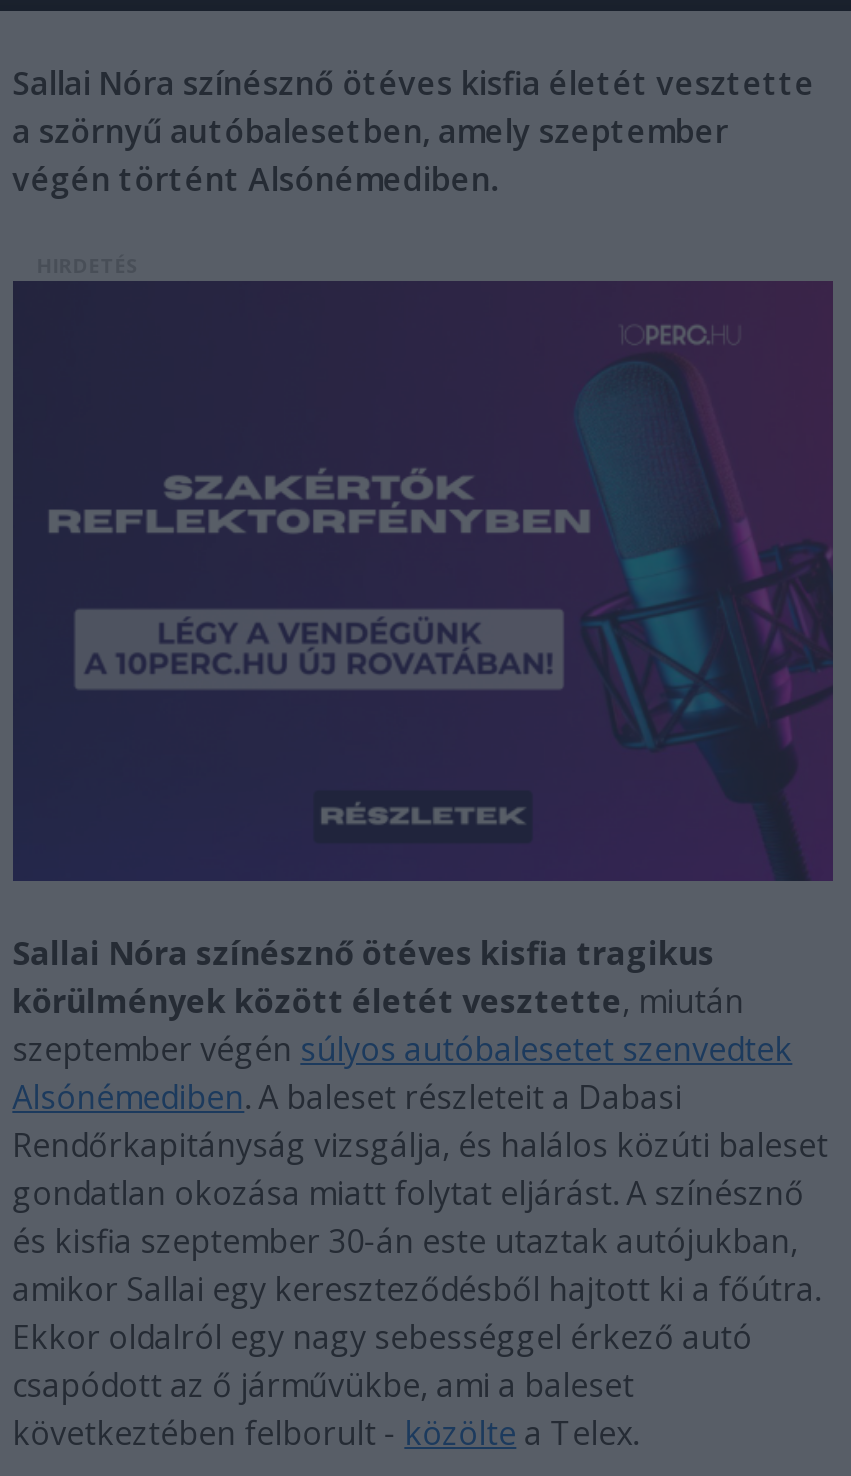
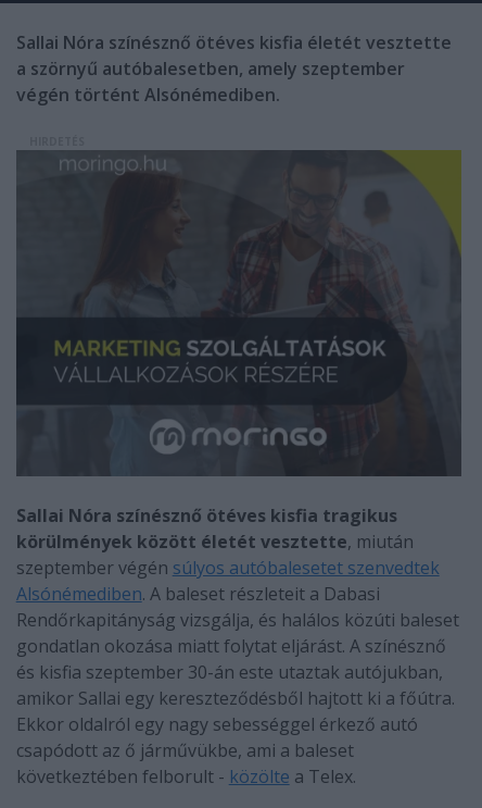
[13,279,835,883] [image] -> [16,149,462,477] [image]

